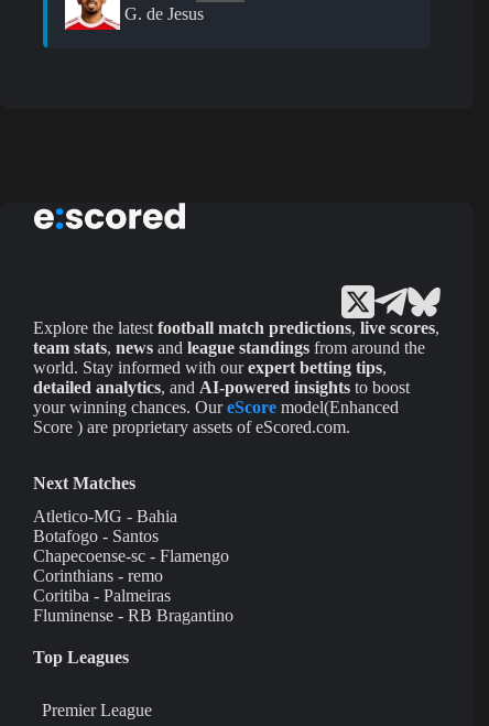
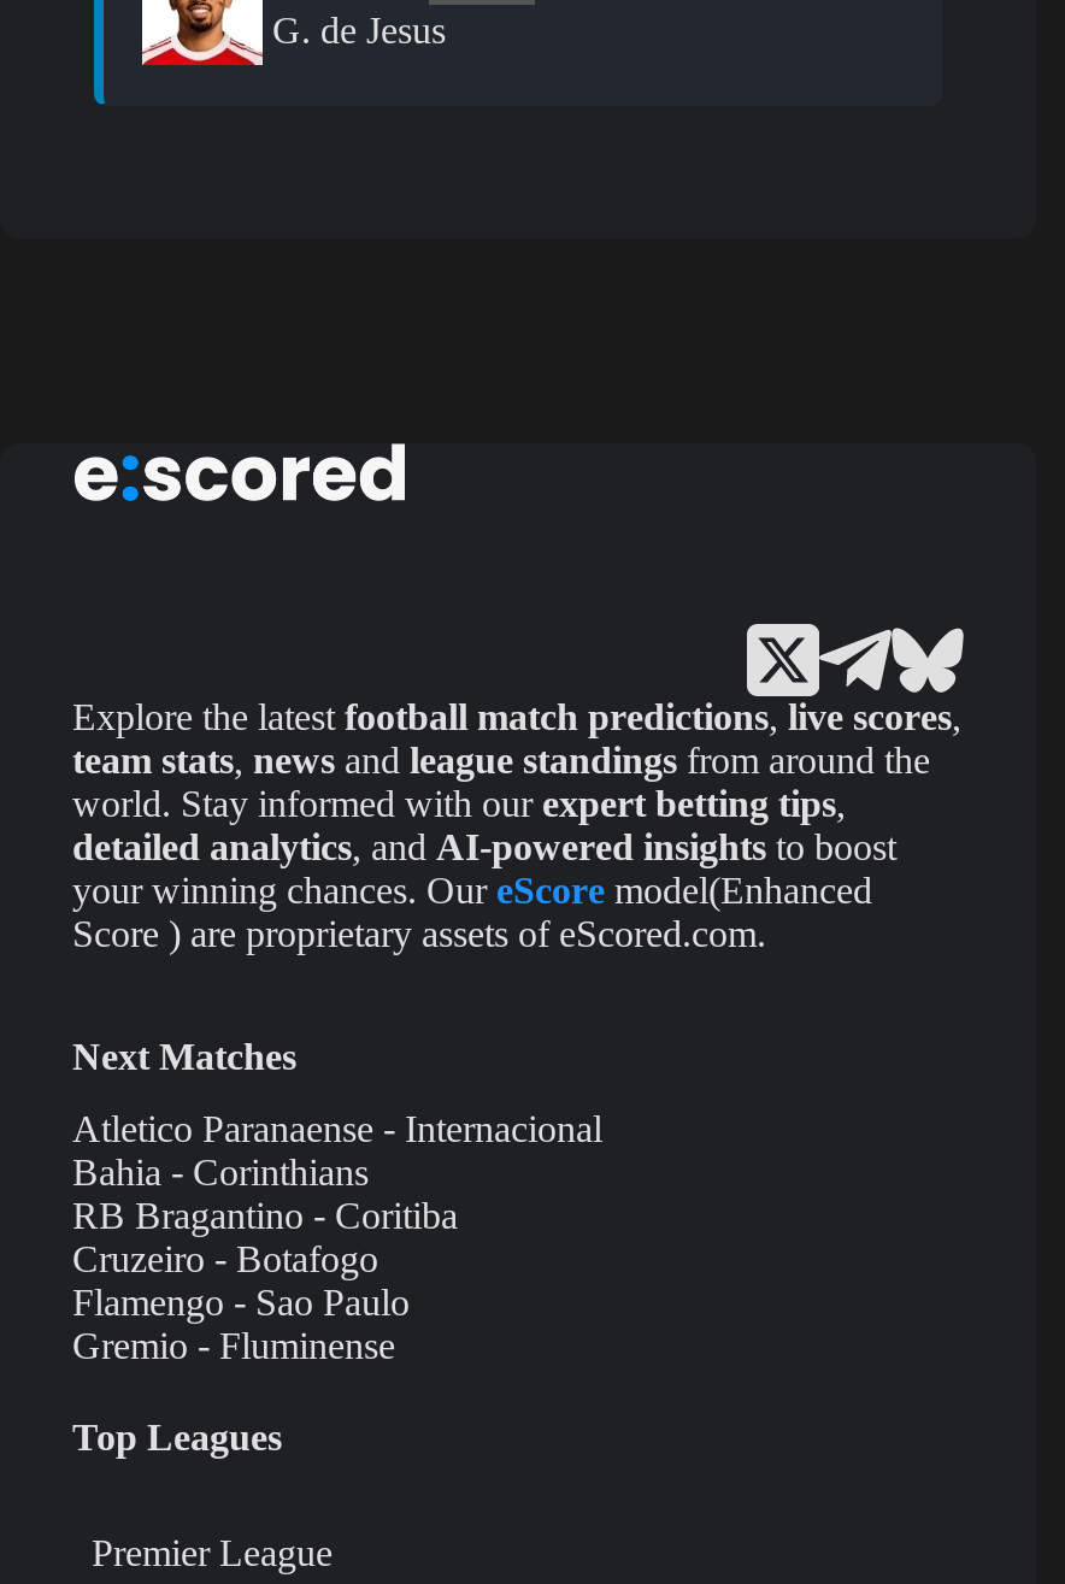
[33,507,233,625] Atletico-MG - Bahia | Botafogo - Santos | Chapecoense-sc - Flamengo | Corinthians - remo | Coritiba - Palmeiras | Fluminense - RB Bragantino -> [72,1109,602,1367] Atletico Paranaense - Internacional | Bahia - Corinthians | RB Bragantino - Coritiba | Cruzeiro - Botafogo | Flamengo - Sao Paulo | Gremio - Fluminense

